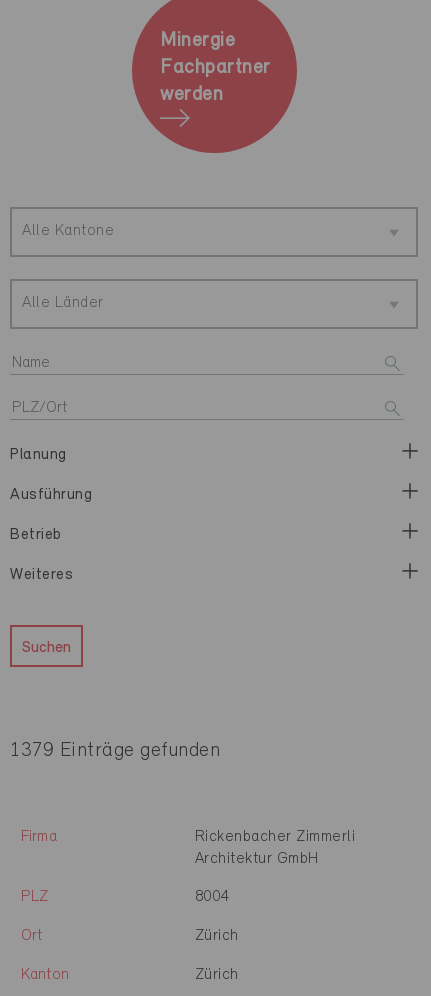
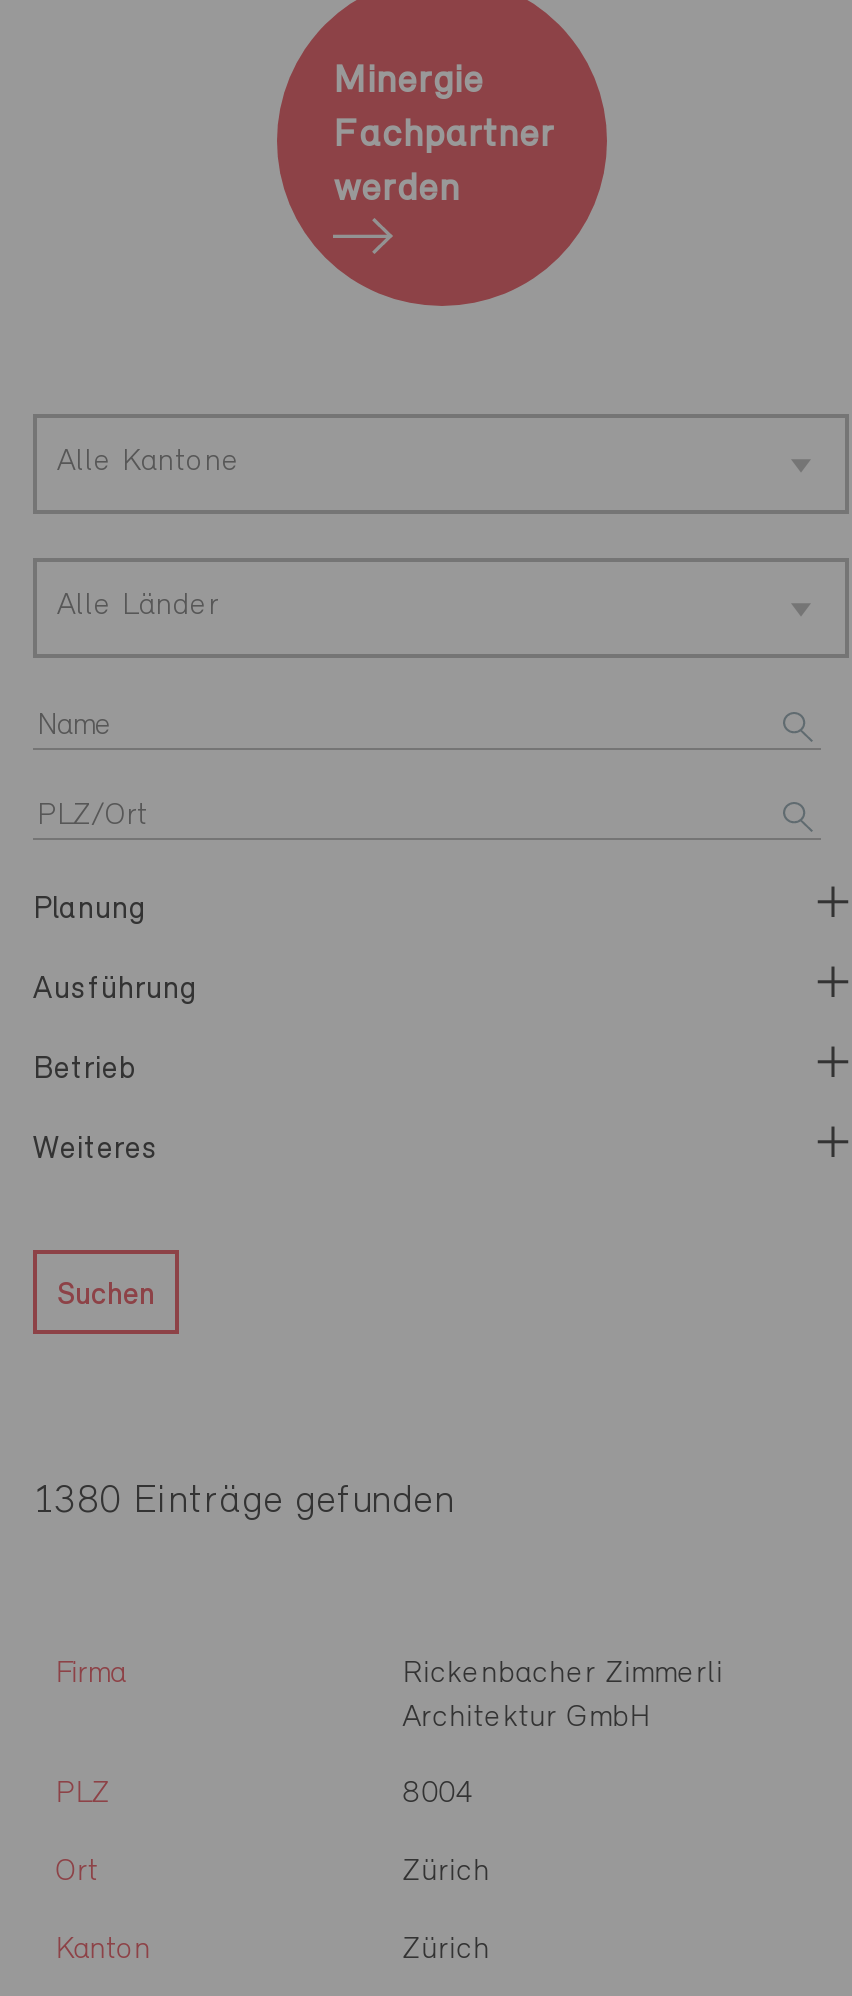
[10,741,220,761] 1379 Einträge gefunden -> [33,1482,455,1522] 1380 Einträge gefunden

